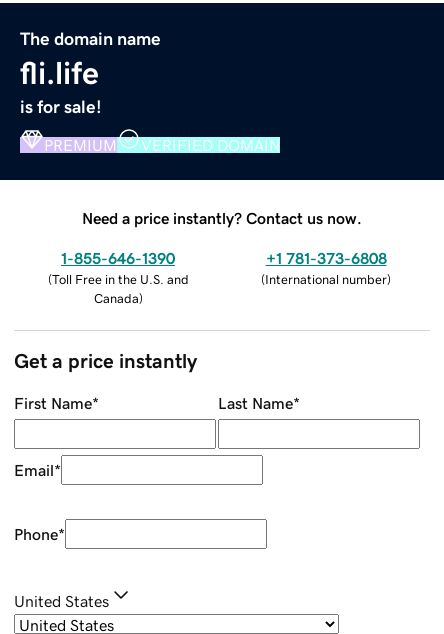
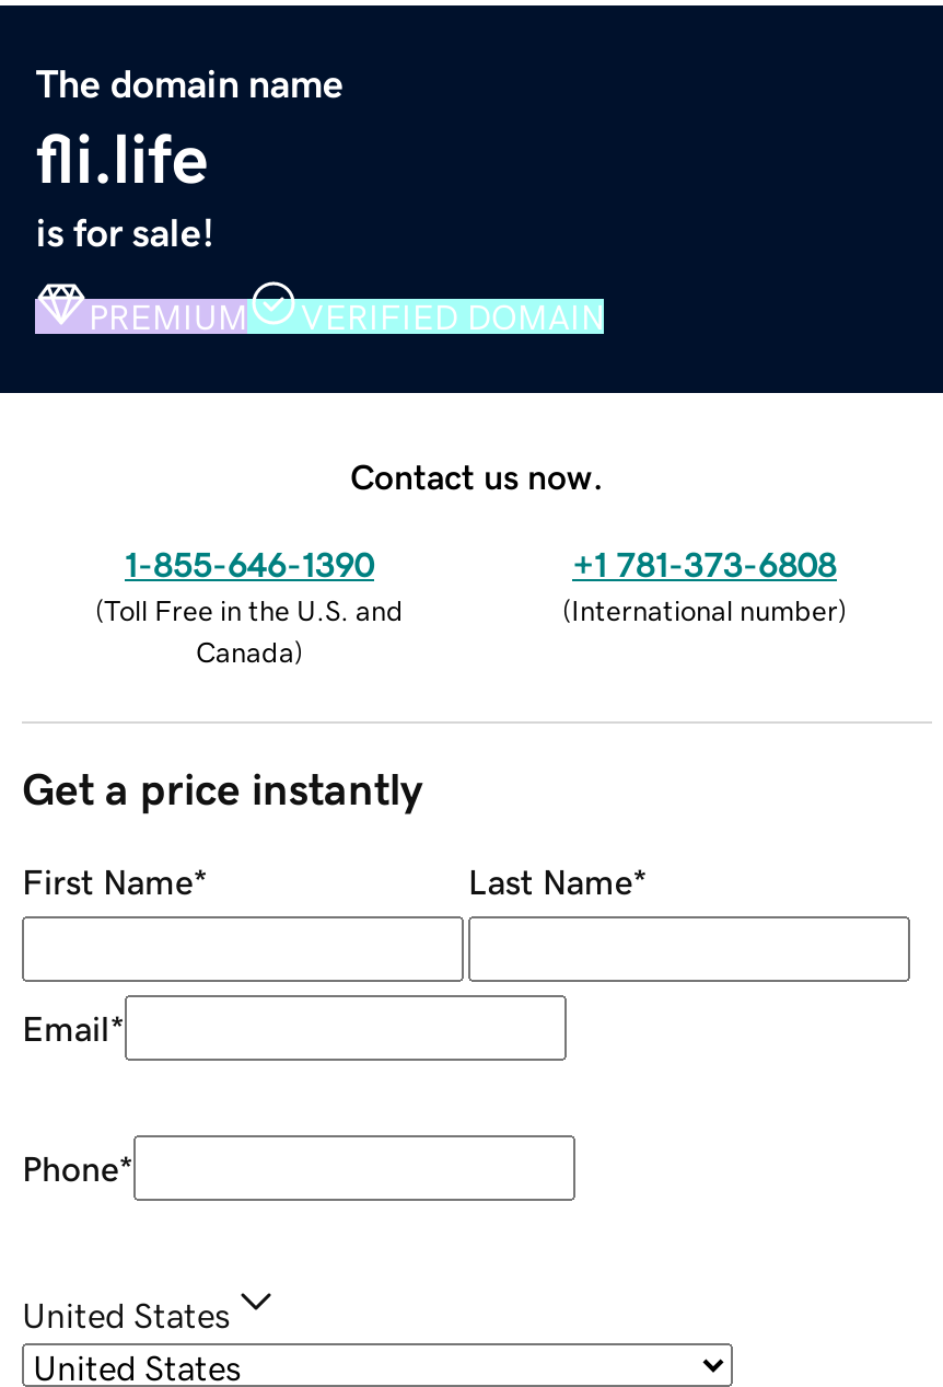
[82,210,362,226] Need a price instantly? Contact us now. -> [350,458,604,493] Contact us now.

